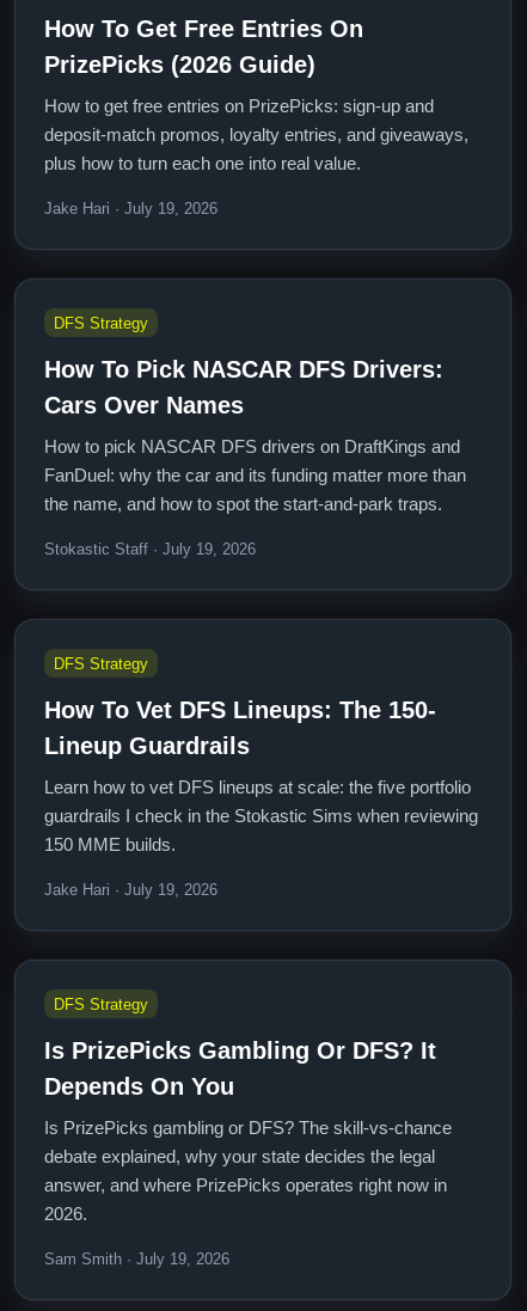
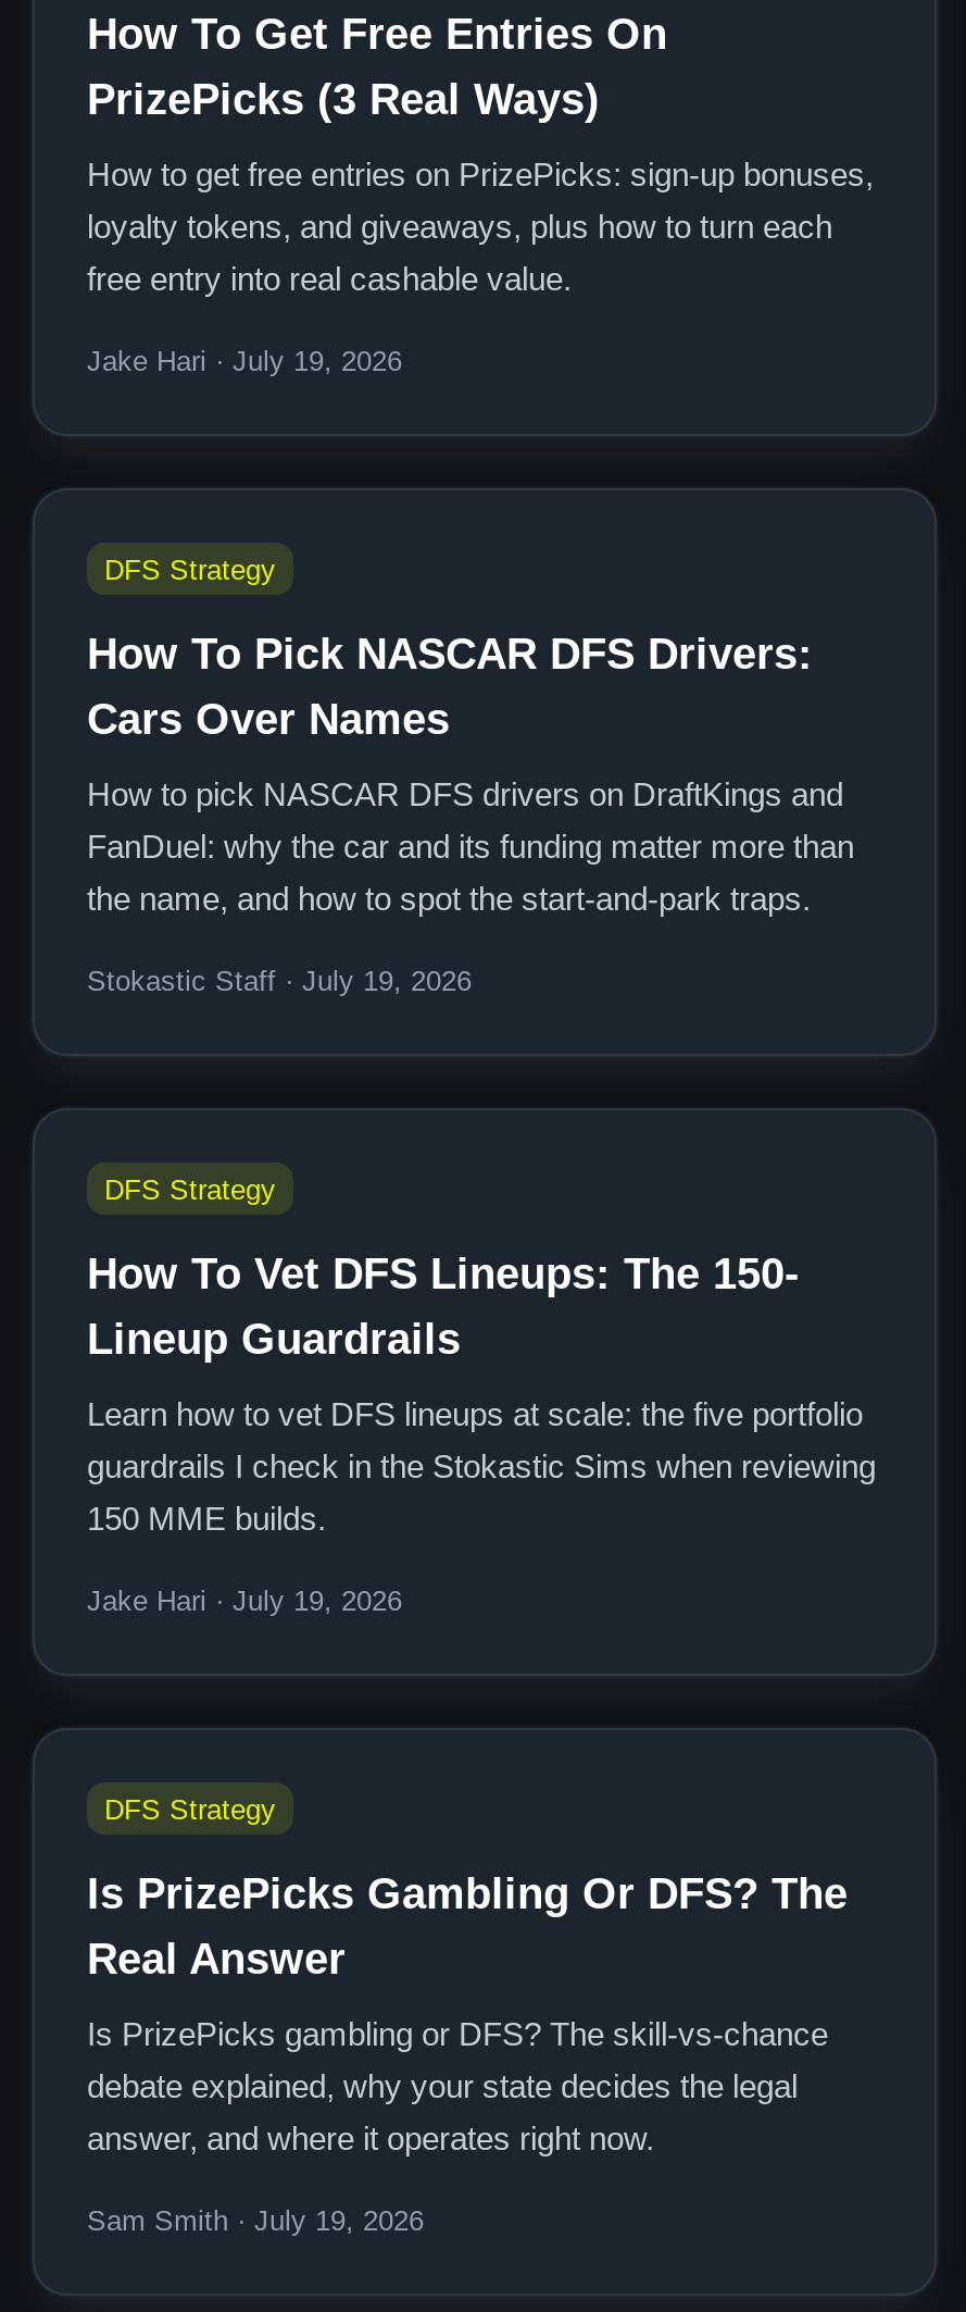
[44,51,315,78] PrizePicks (2026 Guide) -> [87,75,600,123] PrizePicks (3 Real Ways)
[44,96,468,173] How to get free entries on PrizePicks: sign-up and | deposit-match promos, loyalty entries, and giveaways, | plus how to turn each one into real value. -> [87,156,874,297] How to get free entries on PrizePicks: sign-up bonuses, | loyalty tokens, and giveaways, plus how to turn each | free entry into real cashable value.
[44,1037,436,1099] Is PrizePicks Gambling Or DFS? It | Depends On You -> [87,1869,848,1982] Is PrizePicks Gambling Or DFS? The | Real Answer
[44,1175,447,1224] answer, and where PrizePicks operates right now in | 2026. -> [87,2120,654,2156] answer, and where it operates right now.

